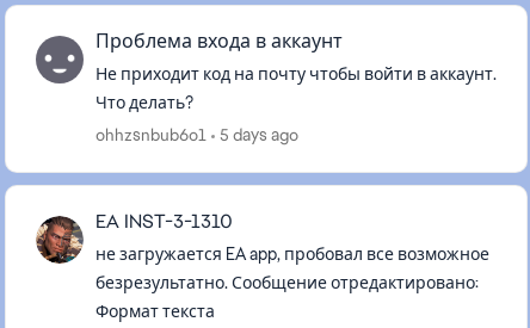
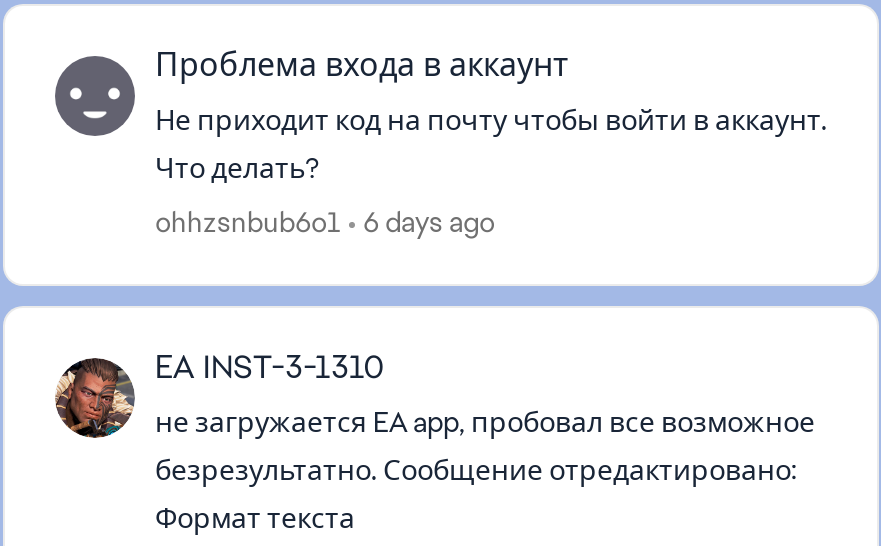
[220,124,298,146] 5 days ago -> [363,204,495,240] 6 days ago

